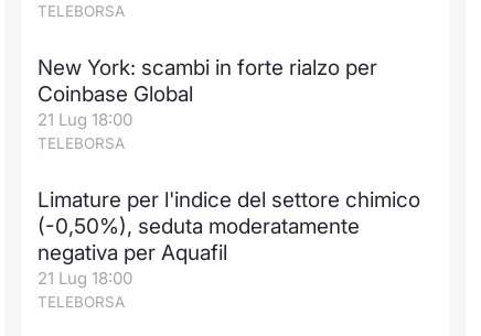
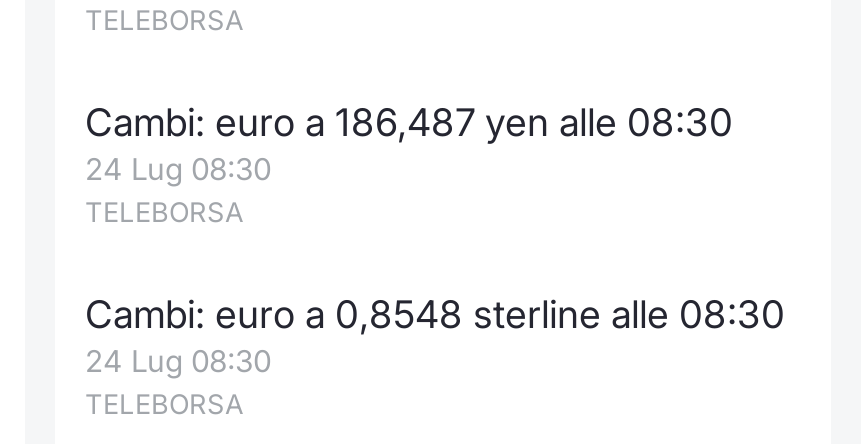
[38,55,377,130] New York: scambi in forte rialzo per | Coinbase Global | 21 Lug 18:00 -> [85,100,733,188] Cambi: euro a 186,487 yen alle 08:30 | 24 Lug 08:30
[38,187,420,289] Limature per l'indice del settore chimico | (-0,50%), seduta moderatamente | negativa per Aquafil | 21 Lug 18:00 -> [85,292,785,380] Cambi: euro a 0,8548 sterline alle 08:30 | 24 Lug 08:30

